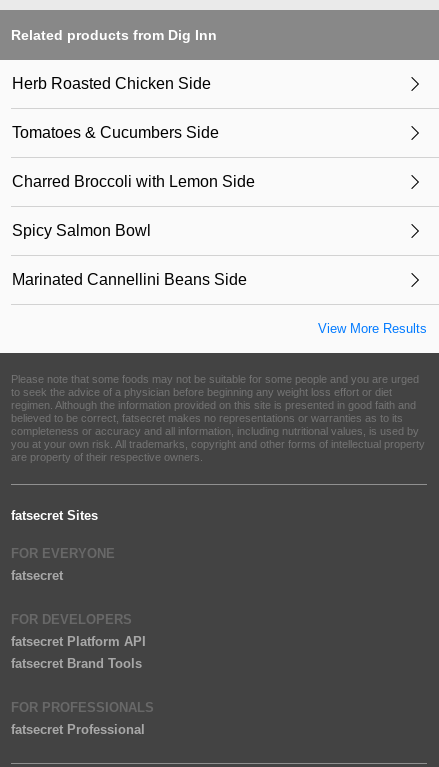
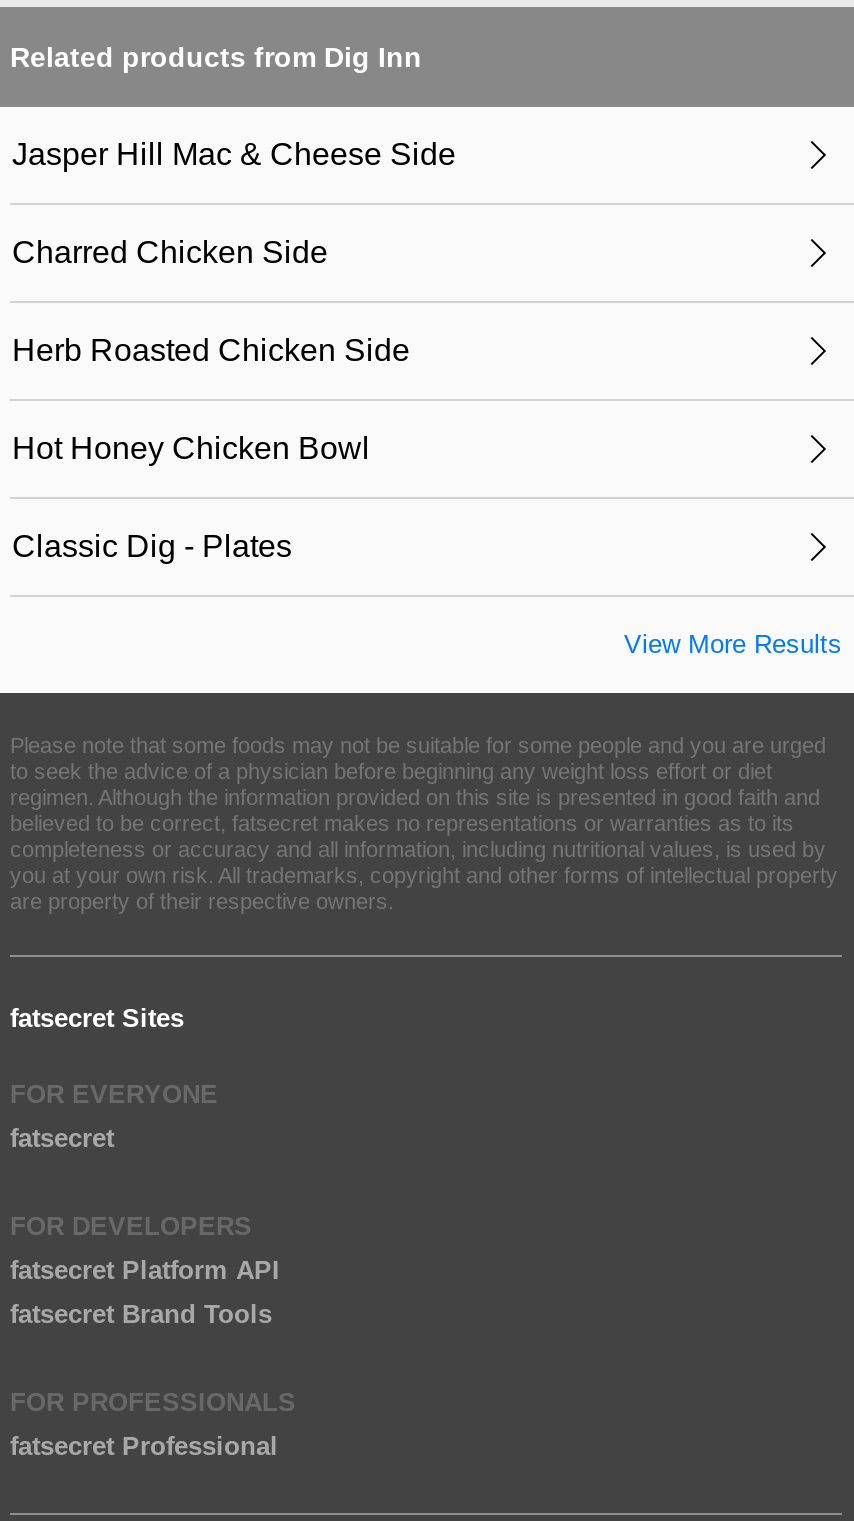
none -> [12,137,456,269] Jasper Hill Mac & Cheese Side | Charred Chicken Side
moved [12,75,211,92] -> [12,333,410,367]: Herb Roasted Chicken Side
[12,124,255,288] Tomatoes & Cucumbers Side | Charred Broccoli with Lemon Side | Spicy Salmon Bowl | Marinated Cannellini Beans Side -> [12,431,370,563] Hot Honey Chicken Bowl | Classic Dig - Plates

